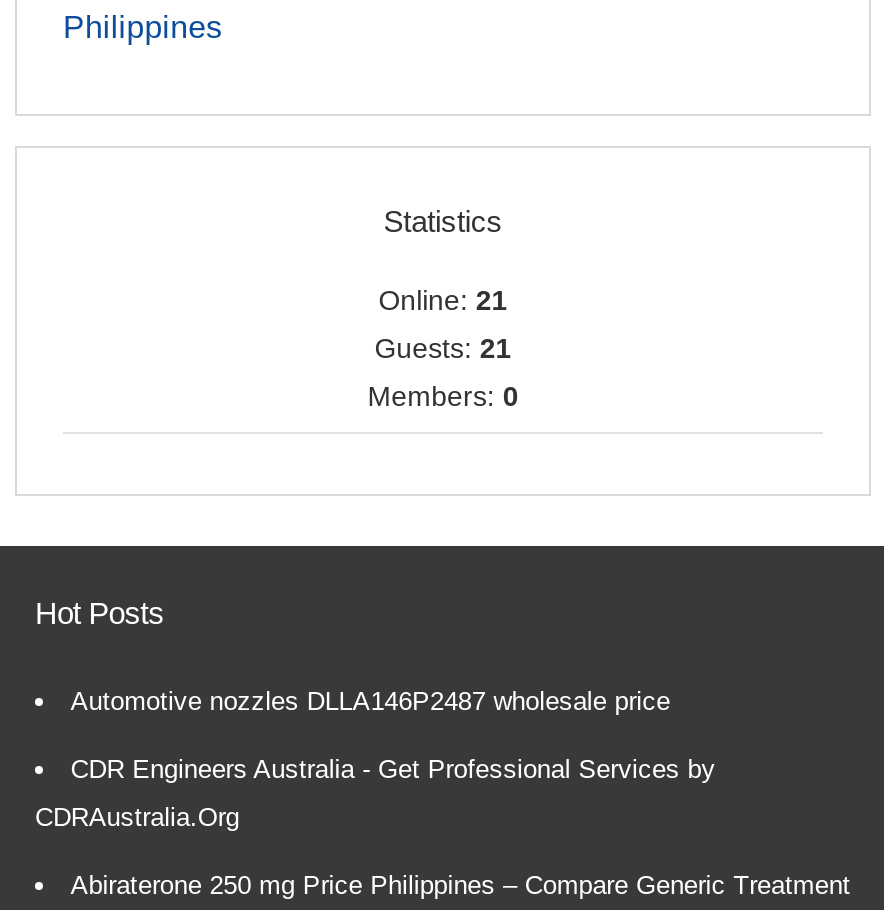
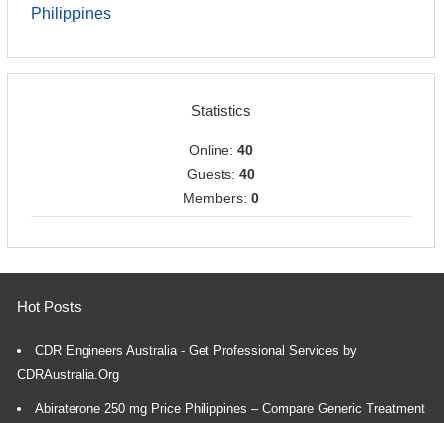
[378,284,508,316] Online: 21 -> [189,142,253,158] Online: 40
[374,332,512,364] Guests: 21 -> [187,166,255,182] Guests: 40
[71,686,670,716] Automotive nozzles DLLA146P2487 wholesale price -> none

